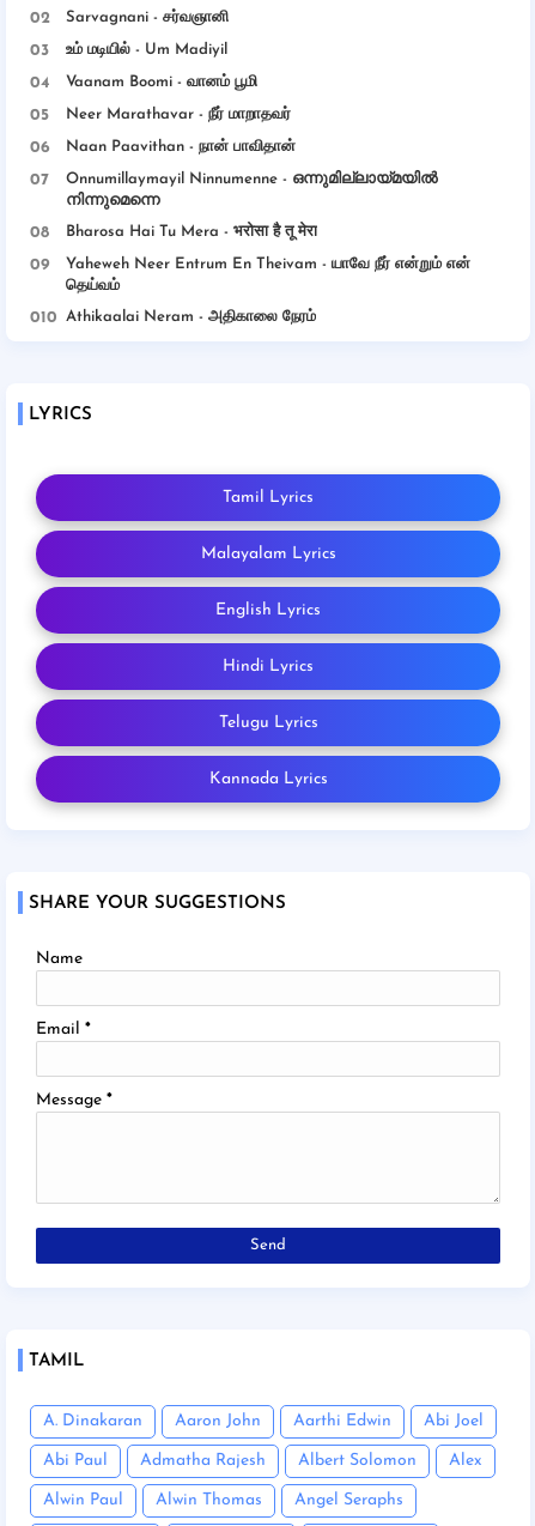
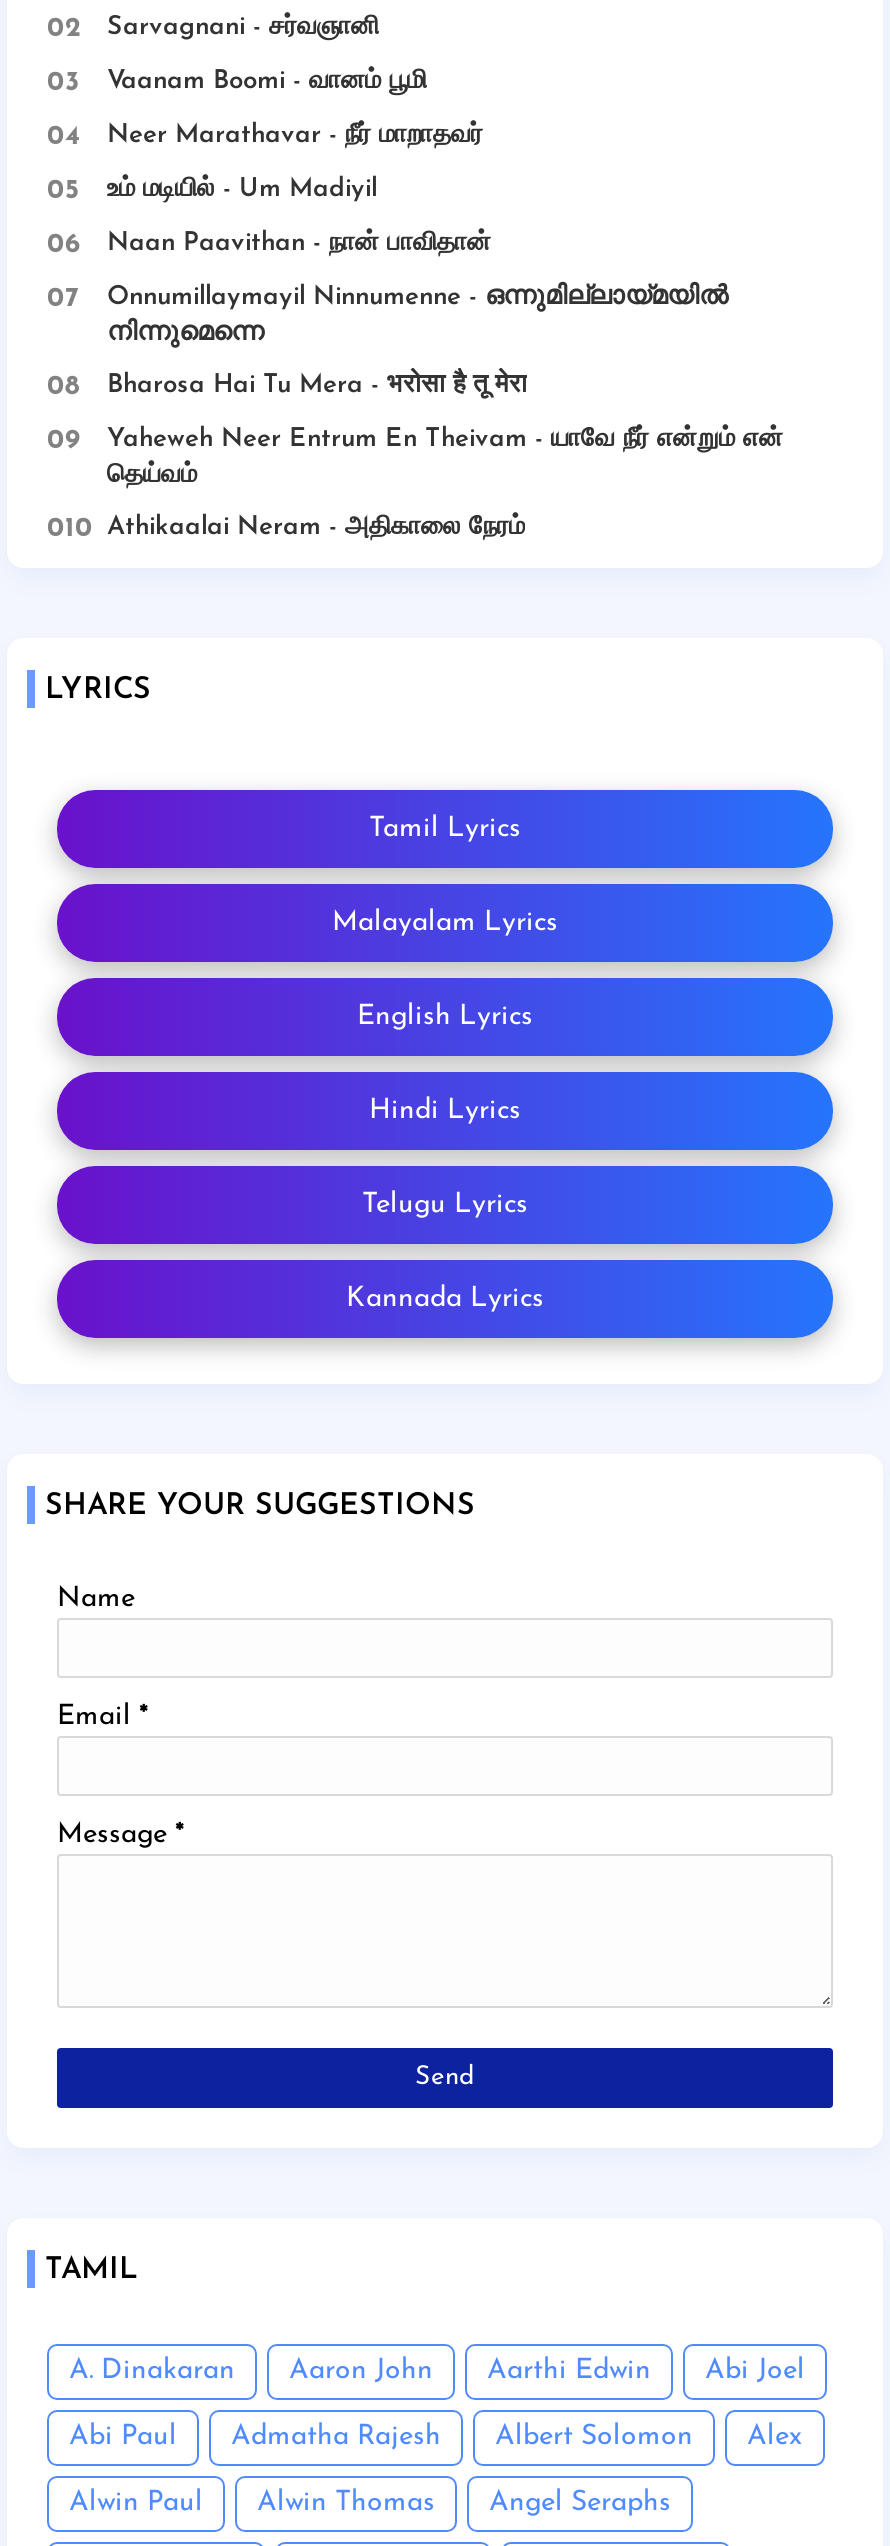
moved [66,42,227,57] -> [107,176,377,202]: உம் மடியில் - Um Madiyil
moved [66,74,291,122] -> [107,68,483,148]: Vaanam Boomi - வானம் பூமி | Neer Marathavar - நீர் மாறாதவர்

